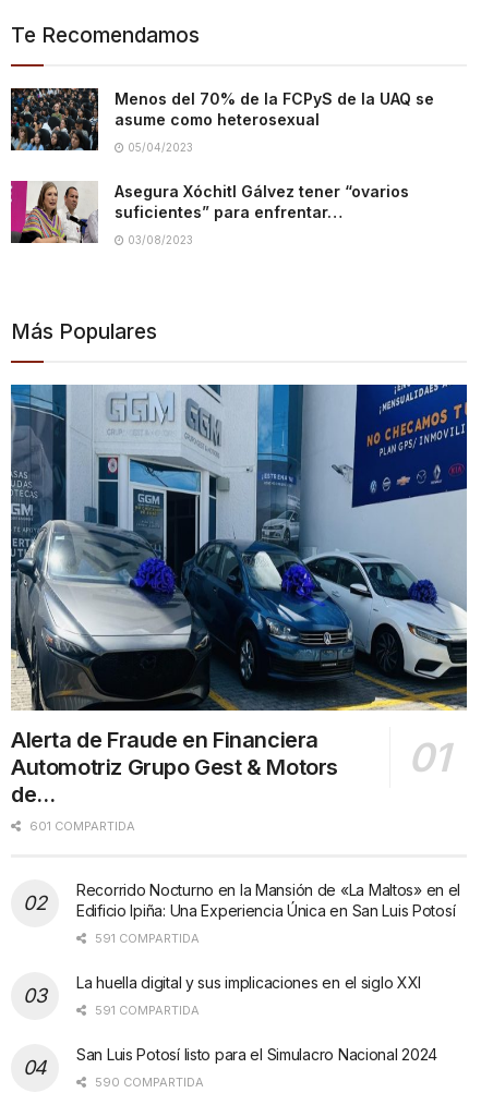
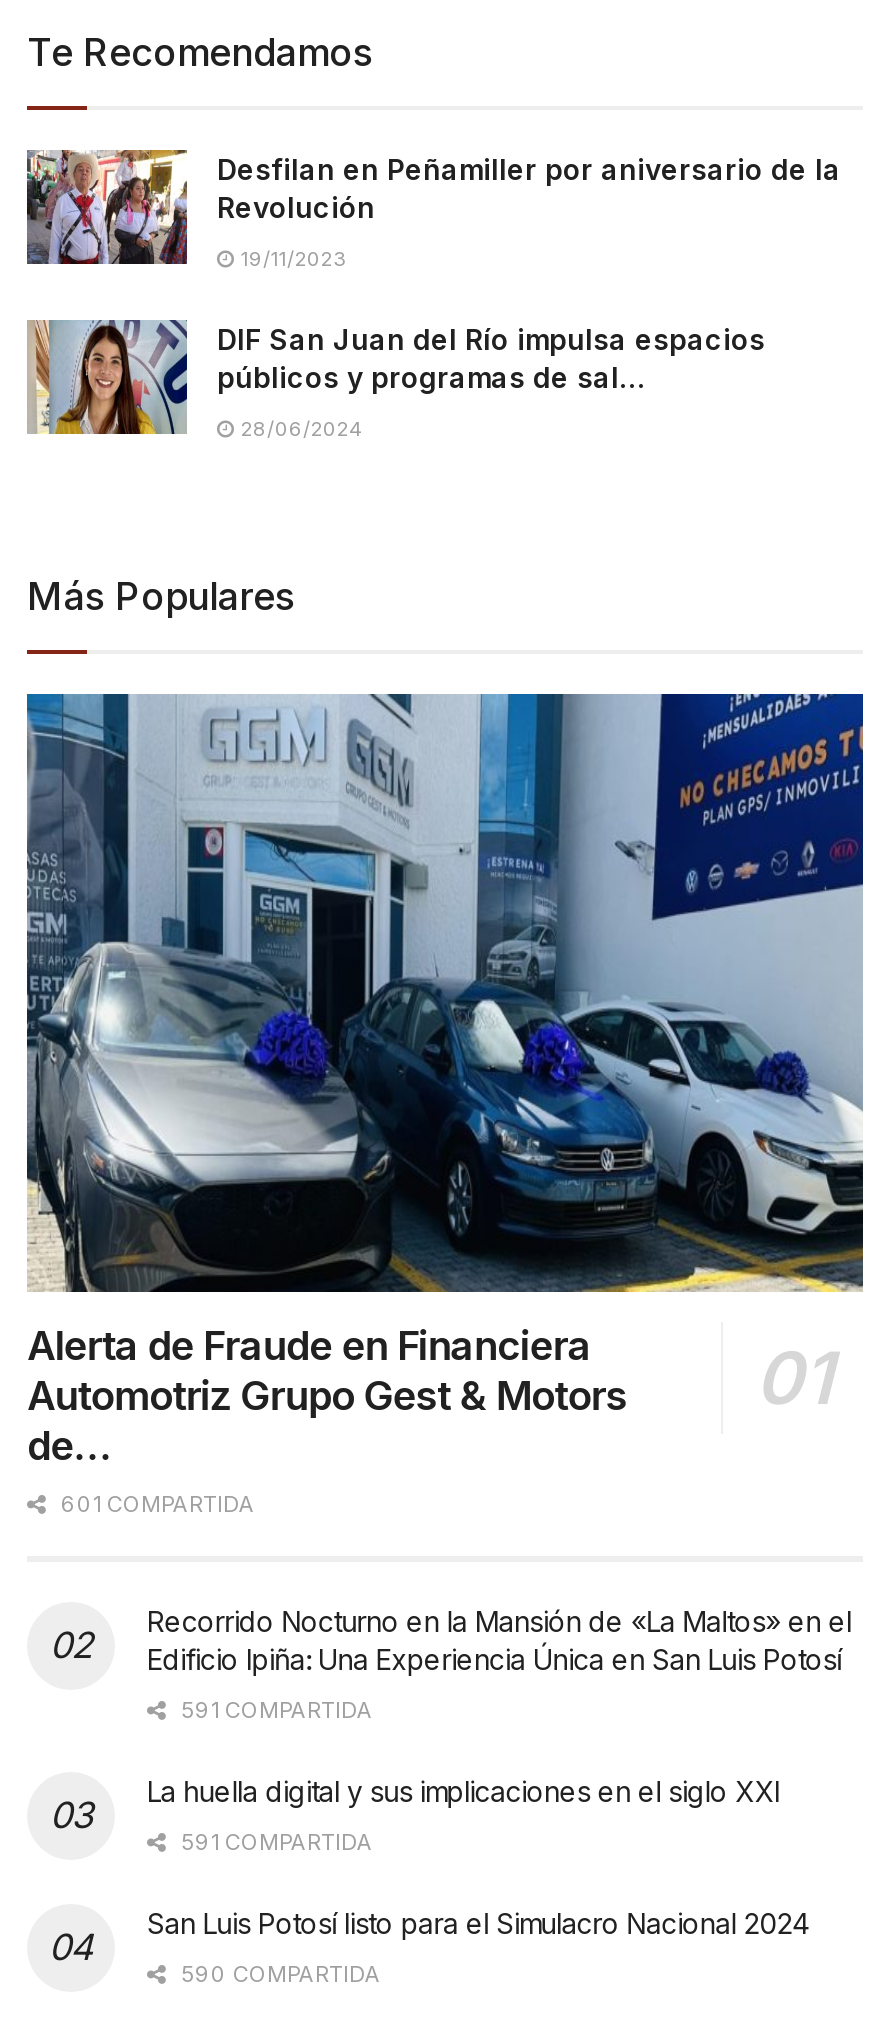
[11,87,434,151] [image] | Menos del 70% de la FCPyS de la UAQ se | asume como heterosexual -> [25,148,841,266] [image] | Desfilan en Peñamiller por aniversario de la | Revolución
[124,141,193,154] 05/04/2023 -> [235,246,345,270] 19/11/2023
[10,180,409,244] [image] | Asegura Xóchitl Gálvez tener “ovarios | suficientes” para enfrentar… -> [27,320,765,436] [image] | DIF San Juan del Río impulsa espacios | públicos y programas de sal…
[124,233,193,246] 03/08/2023 -> [235,416,363,440] 28/06/2024

